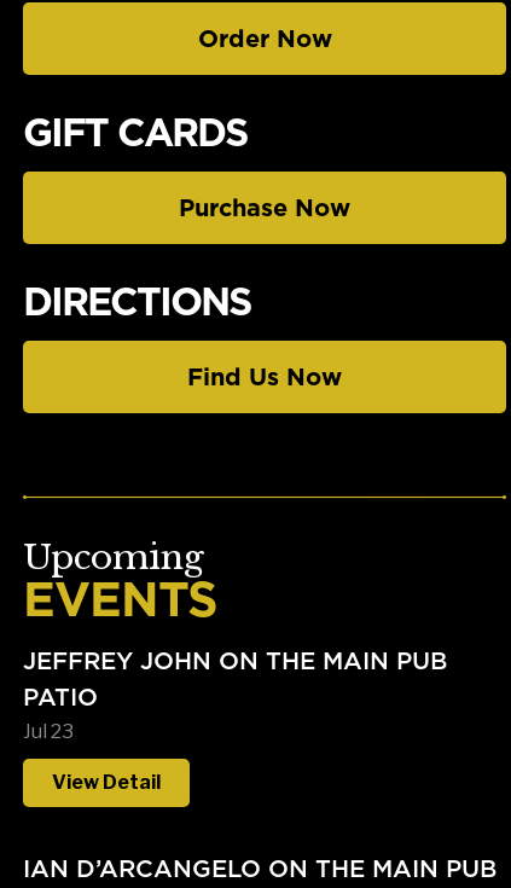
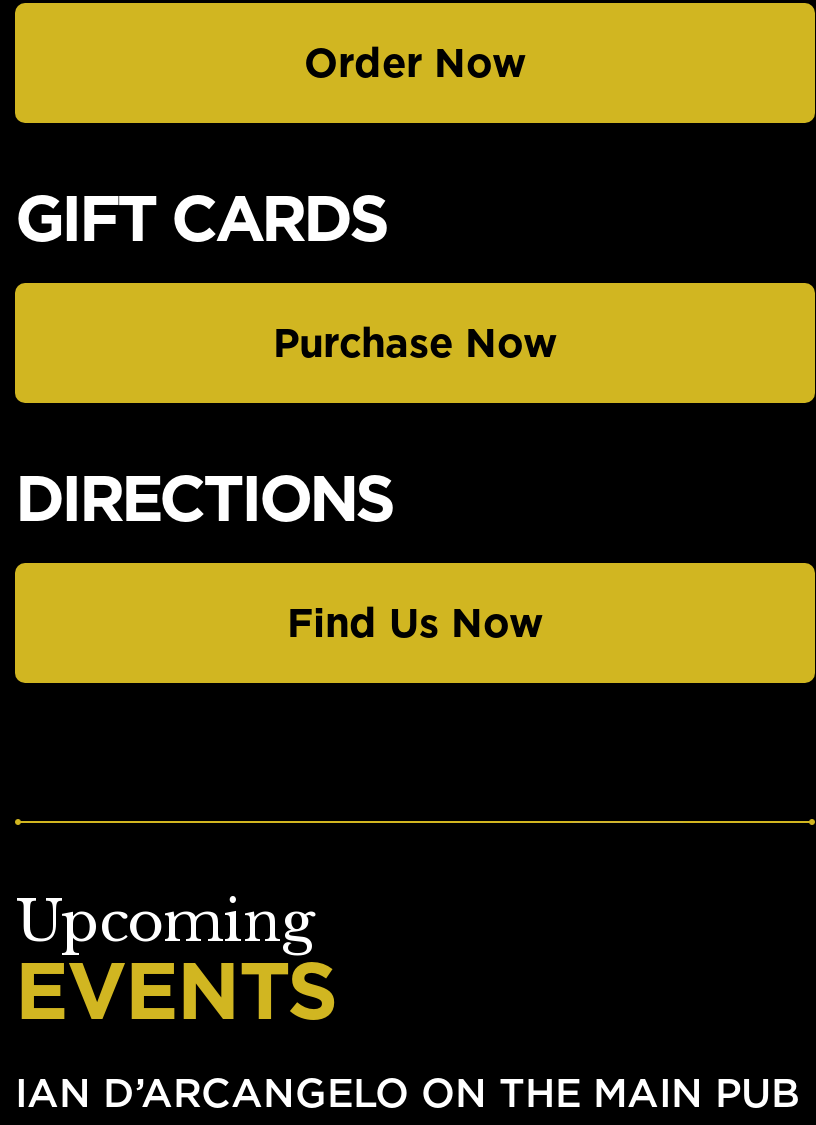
[23,647,447,794] JEFFREY JOHN ON THE MAIN PUB | PATIO | Jul 23 | View Detail -> none

